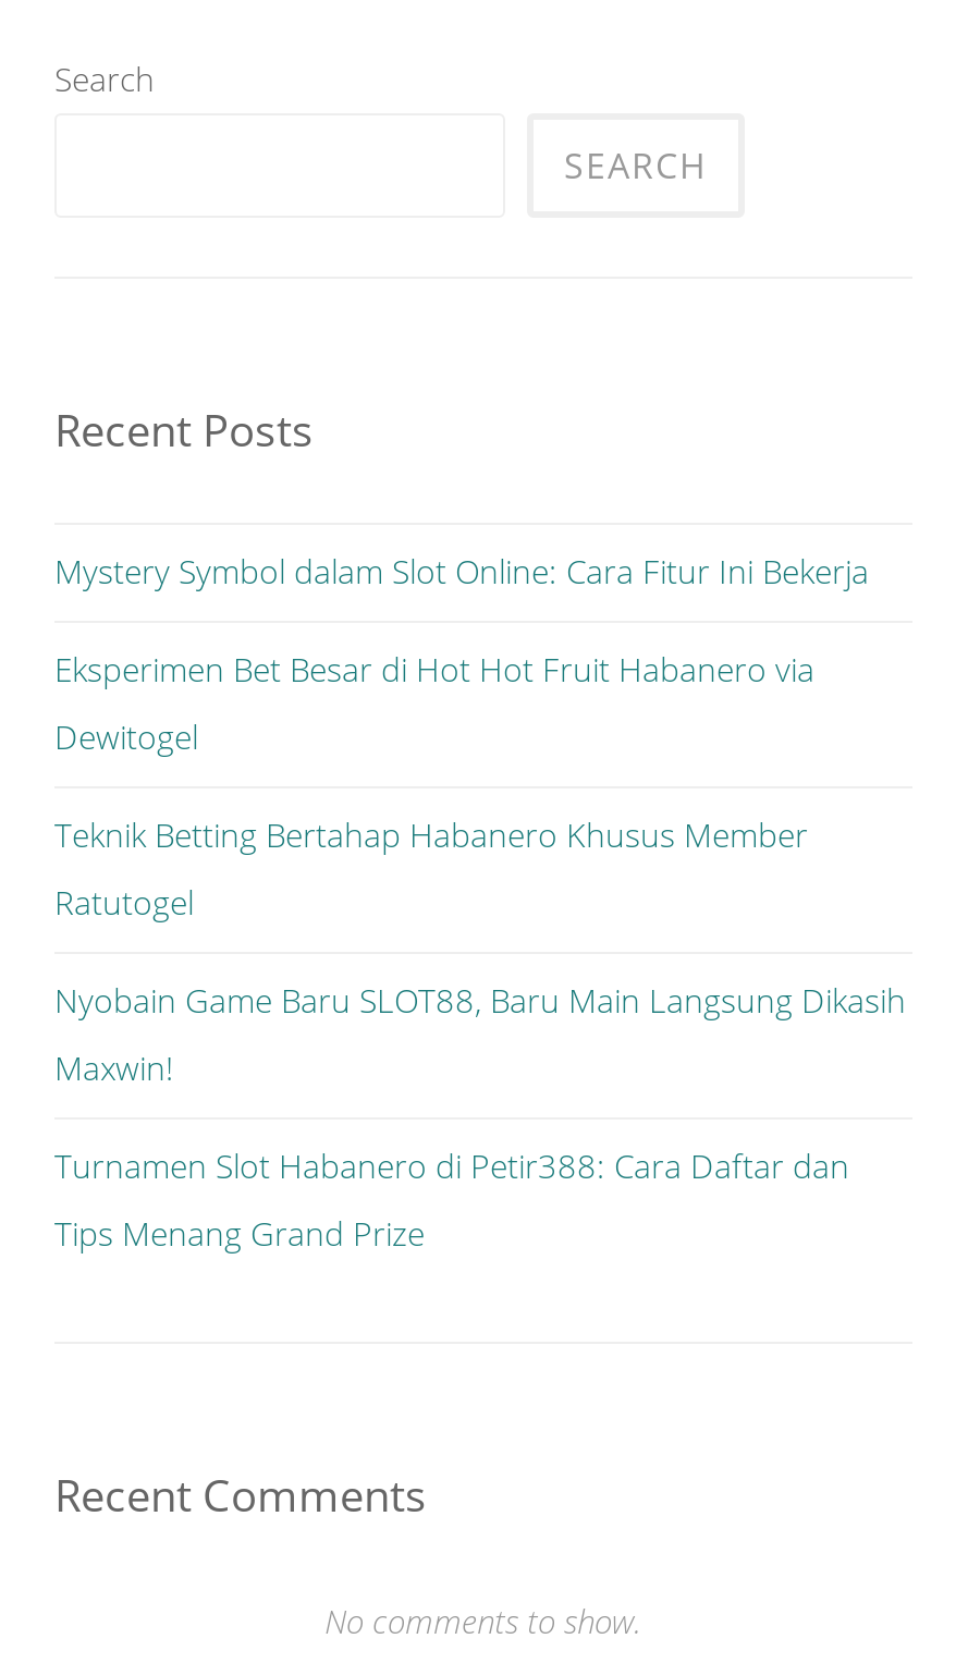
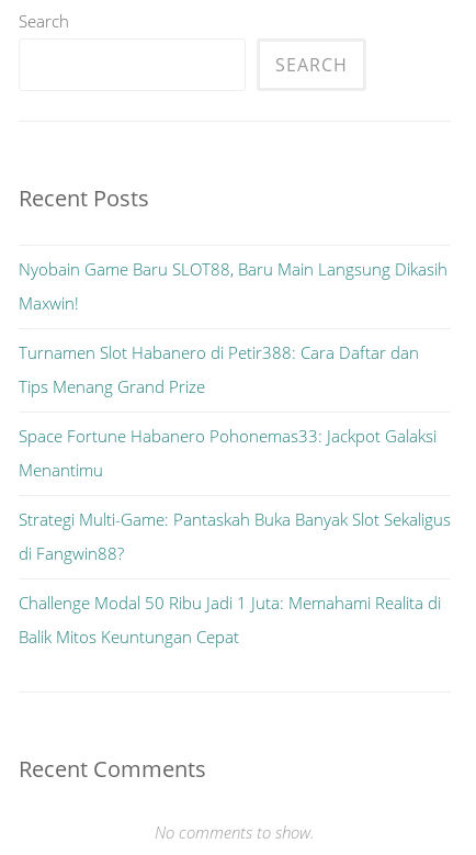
[54,549,869,924] Mystery Symbol dalam Slot Online: Cara Fitur Ini Bekerja | Eksperimen Bet Besar di Hot Hot Fruit Habanero via | Dewitogel | Teknik Betting Bertahap Habanero Khusus Member | Ratutogel -> none
moved [54,978,906,1255] -> [19,258,447,397]: Nyobain Game Baru SLOT88, Baru Main Langsung Dikasih | Maxwin! | Turnamen Slot Habanero di Petir388: Cara Daftar dan | Tips Menang Grand Prize
none -> [19,425,451,648] Space Fortune Habanero Pohonemas33: Jackpot Galaksi | Menantimu | Strategi Multi-Game: Pantaskah Buka Banyak Slot Sekaligus | di Fangwin88? | Challenge Modal 50 Ribu Jadi 1 Juta: Memahami Realita di | Balik Mitos Keuntungan Cepat

